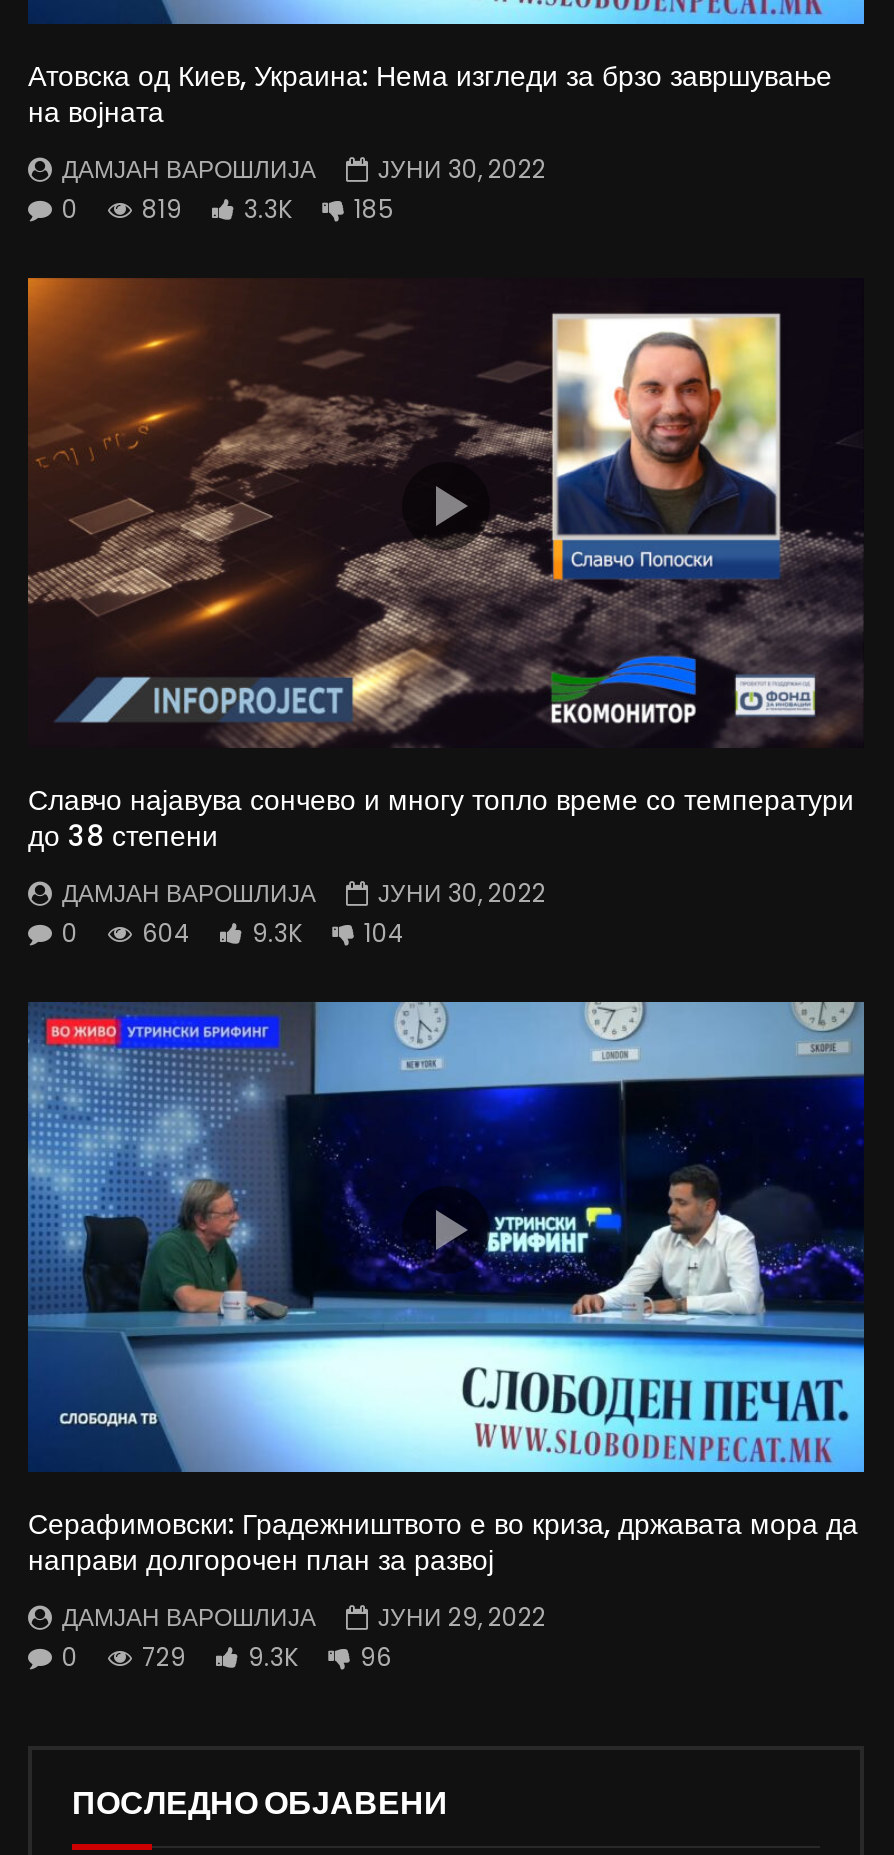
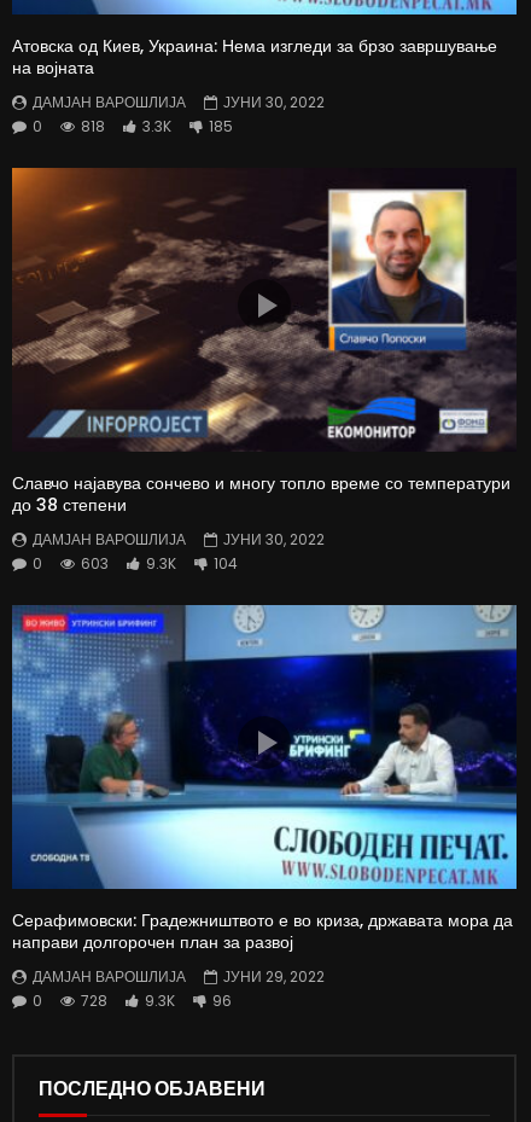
[62,191,394,225] 0 819 3.3K 185 -> [33,115,233,136] 0 818 3.3K 185
[62,915,404,949] 0 604 9.3K 104 -> [33,553,238,573] 0 603 9.3K 104
[62,1640,392,1674] 0 729 9.3K 96 -> [33,990,232,1011] 0 728 9.3K 96

